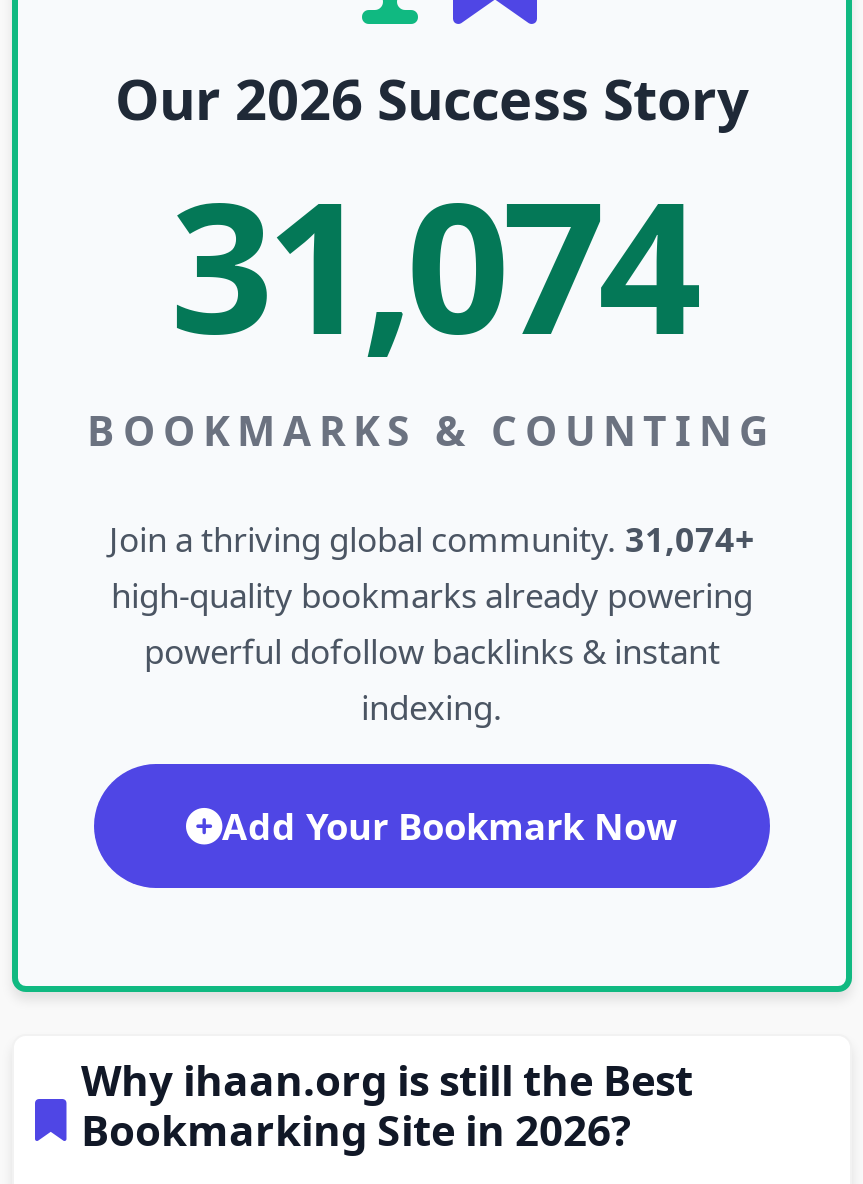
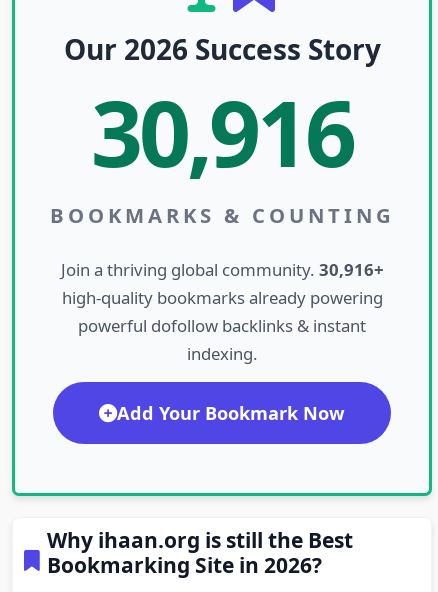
[170,140,694,388] 31,074 -> [91,70,353,194] 30,916
[109,516,755,562] Join a thriving global community. 31,074+ -> [60,258,383,281] Join a thriving global community. 30,916+

